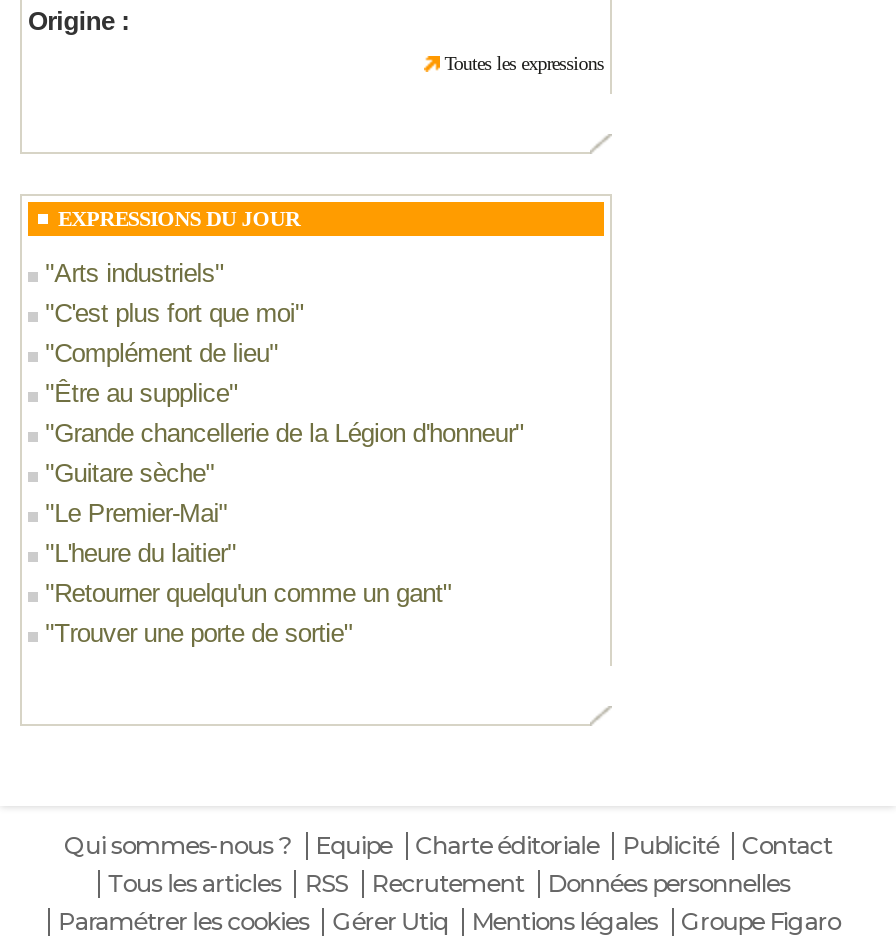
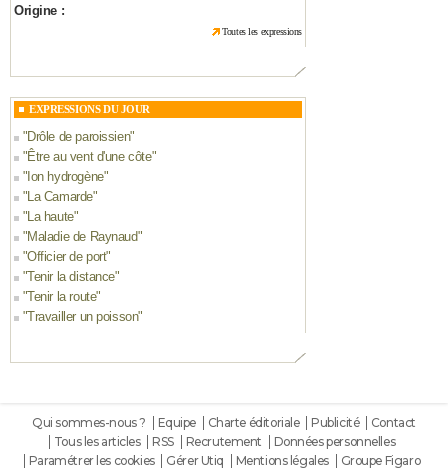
[38,258,524,648] "Arts industriels" | "C'est plus fort que moi" | "Complément de lieu" | "Être au supplice" | "Grande chancellerie de la Légion d'honneur" | "Guitare sèche" | "Le Premier-Mai" | "L'heure du laitier" | "Retourner quelqu'un comme un gant" | "Trouver une porte de sortie" -> [19,129,156,324] "Drôle de paroissien" | "Être au vent d'une côte" | "Ion hydrogène" | "La Camarde" | "La haute" | "Maladie de Raynaud" | "Officier de port" | "Tenir la distance" | "Tenir la route" | "Travailler un poisson"

